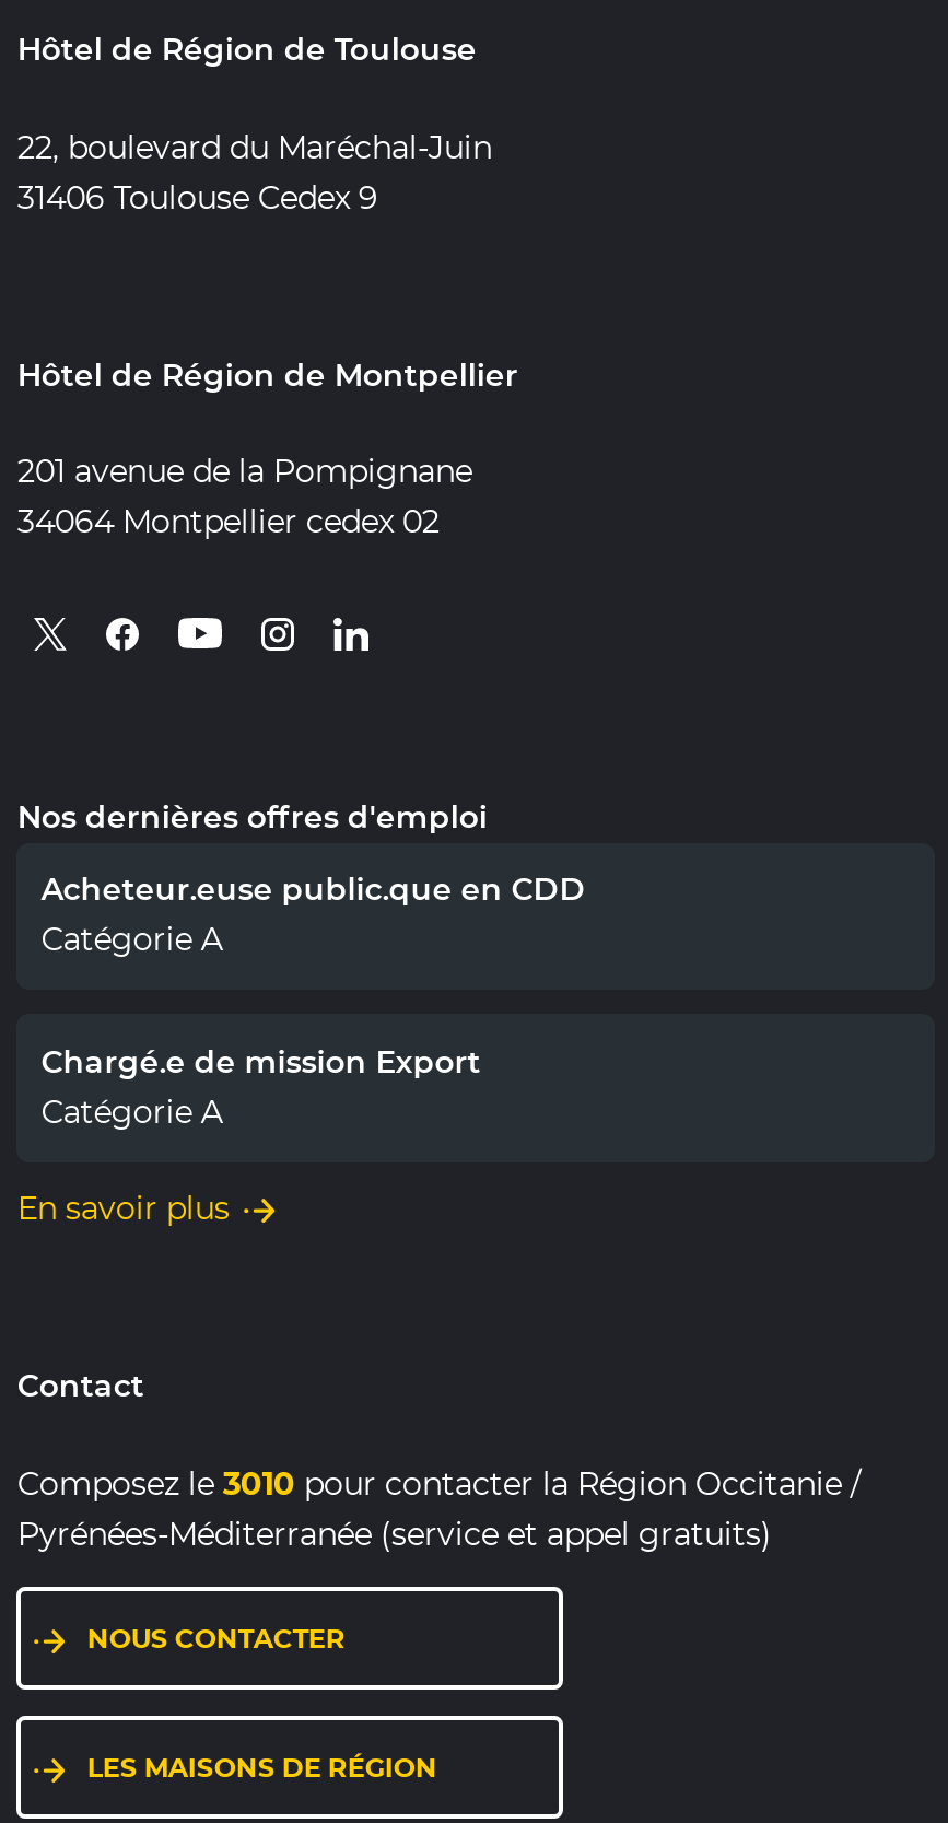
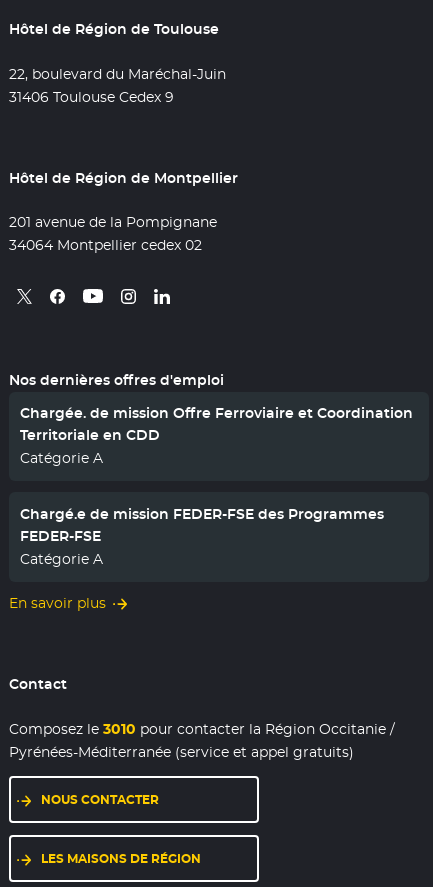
[41,870,585,910] Acheteur.euse public.que en CDD -> [20,404,413,444] Chargée. de mission Offre Ferroviaire et Coordination | Territoriale en CDD
[41,1042,480,1081] Chargé.e de mission Export -> [20,505,384,545] Chargé.e de mission FEDER-FSE des Programmes | FEDER-FSE

